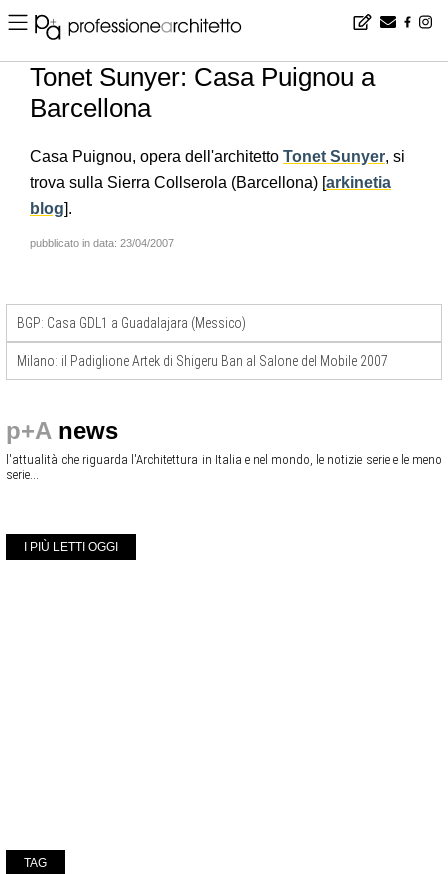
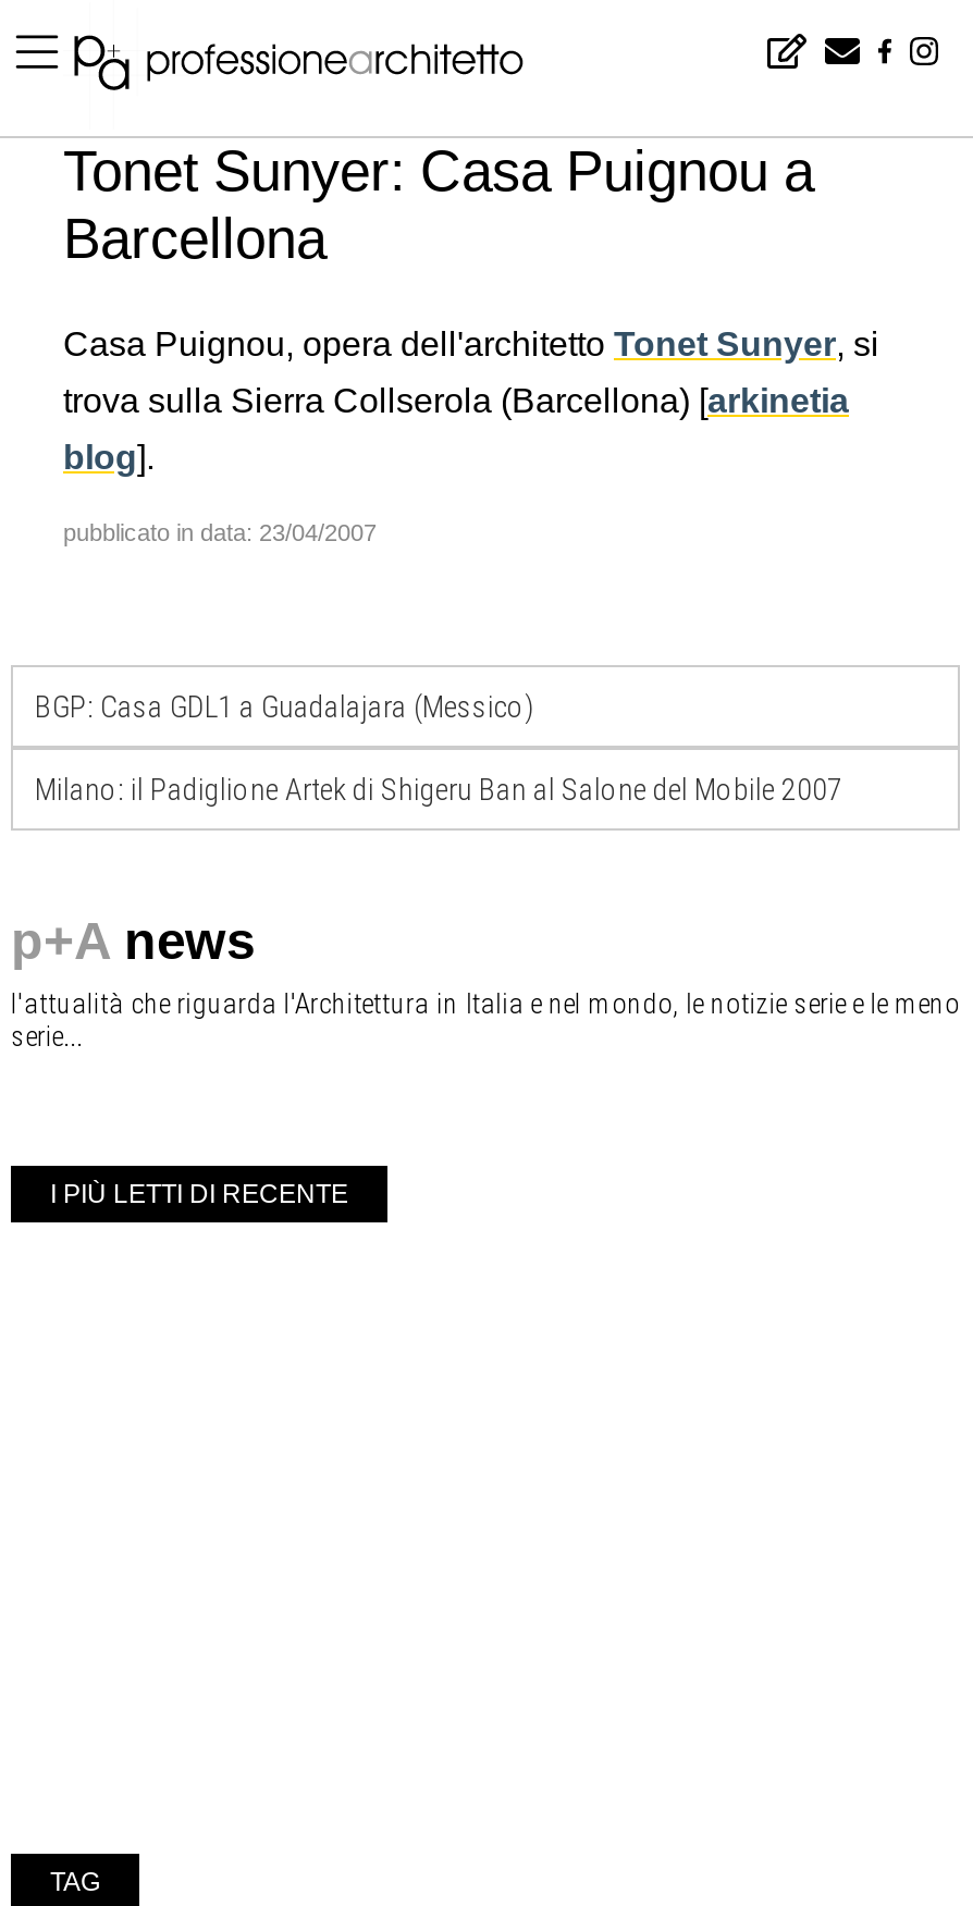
[24,540,118,554] I PIÙ LETTI OGGI -> [50,1179,348,1209] I PIÙ LETTI DI RECENTE

